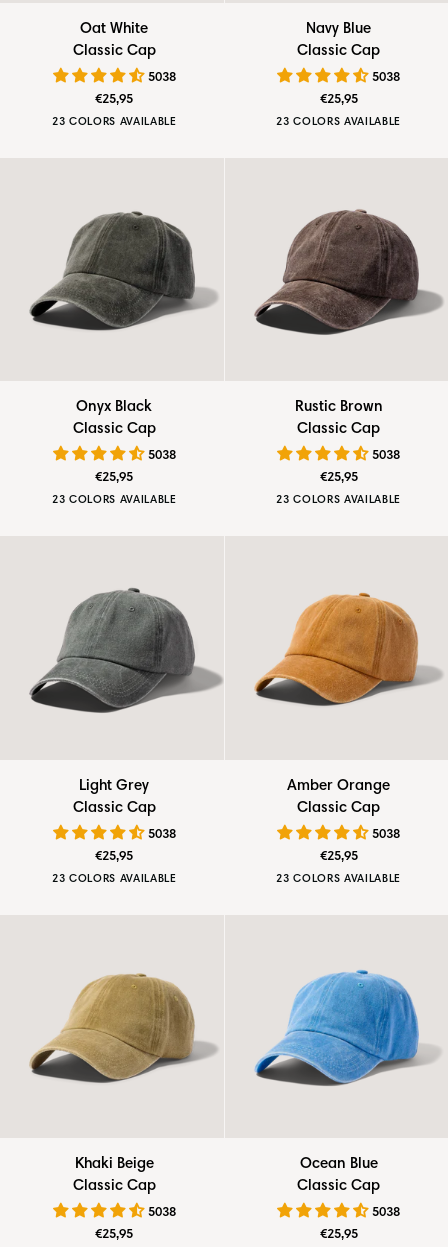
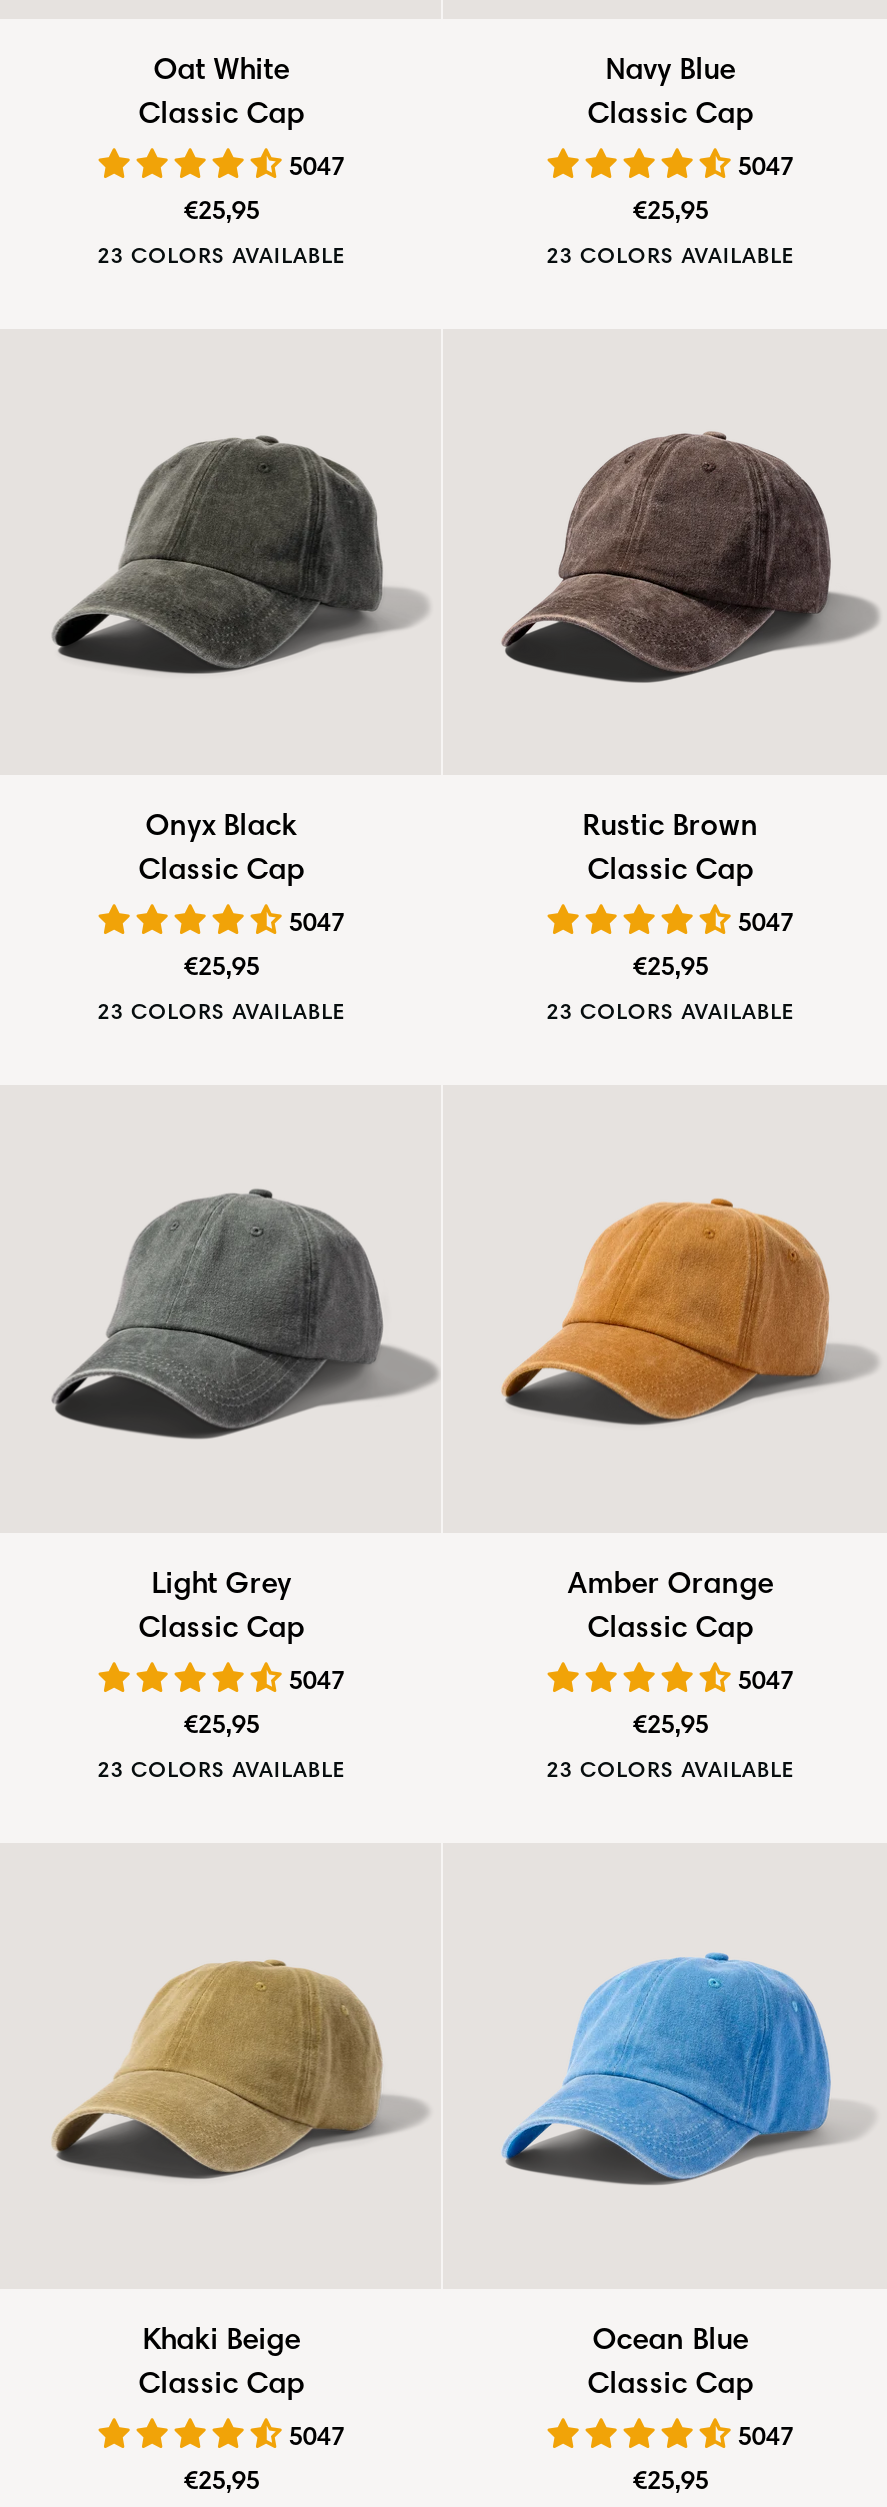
[148,72,176,85] 5038 -> [289,156,345,182] 5047
[372,72,400,85] 5038 -> [737,156,793,182] 5047
[148,450,176,463] 5038 -> [289,913,345,939] 5047
[372,450,400,463] 5038 -> [737,913,793,939] 5047
[148,829,176,842] 5038 -> [289,1670,345,1696] 5047
[372,829,400,842] 5038 -> [737,1670,793,1696] 5047
[148,1207,176,1220] 5038 -> [289,2427,345,2453] 5047
[372,1207,400,1220] 5038 -> [737,2427,793,2453] 5047

